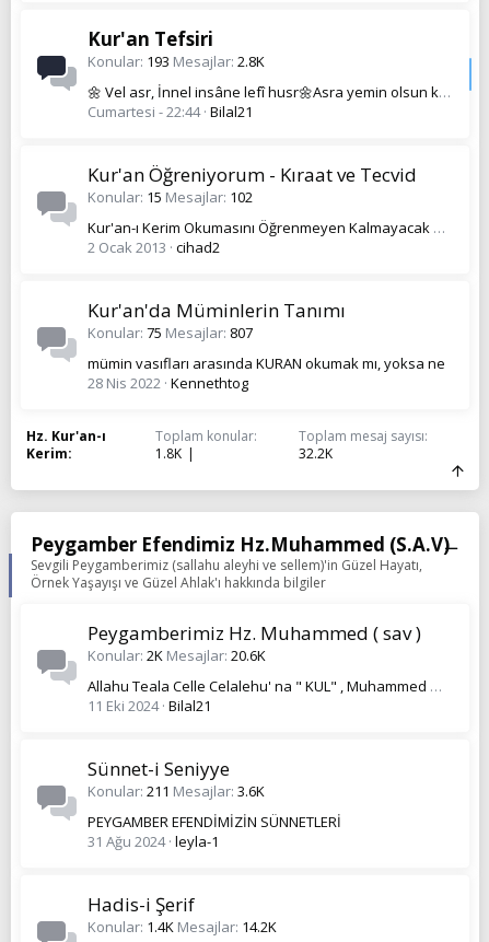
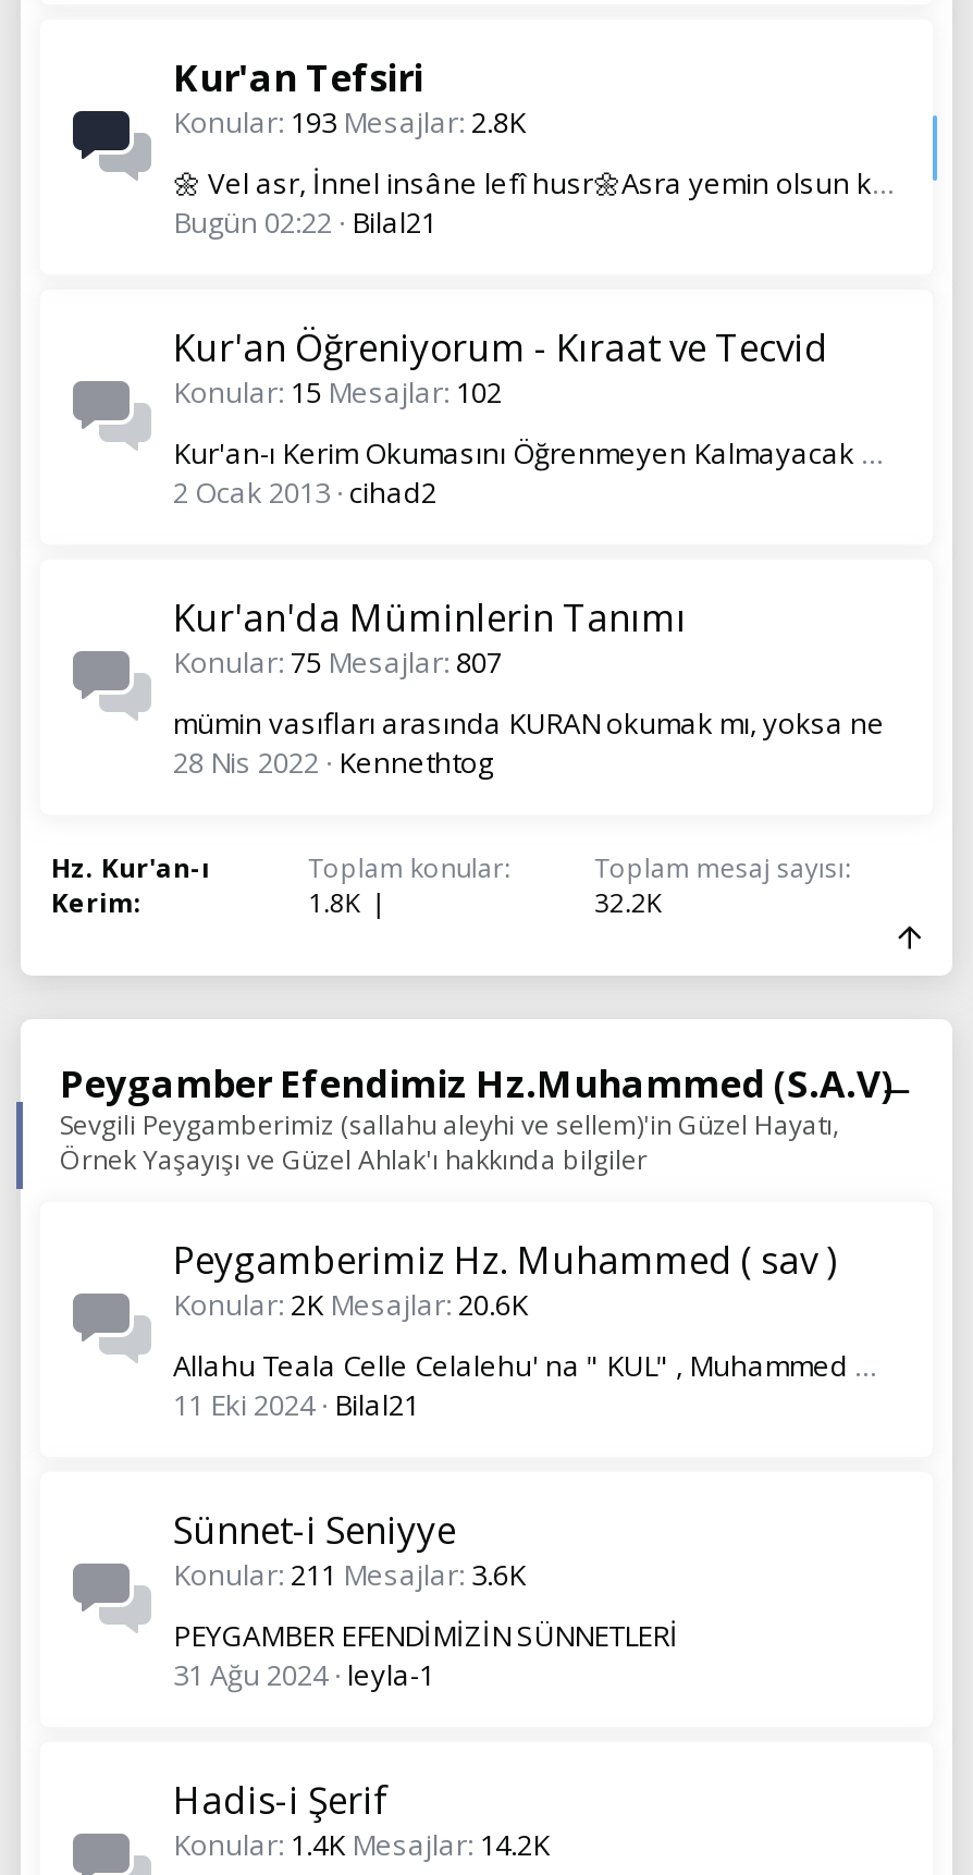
[88,102,253,121] Cumartesi - 22:44 Bilal21 -> [173,203,436,242] Bugün 02:22 Bilal21

